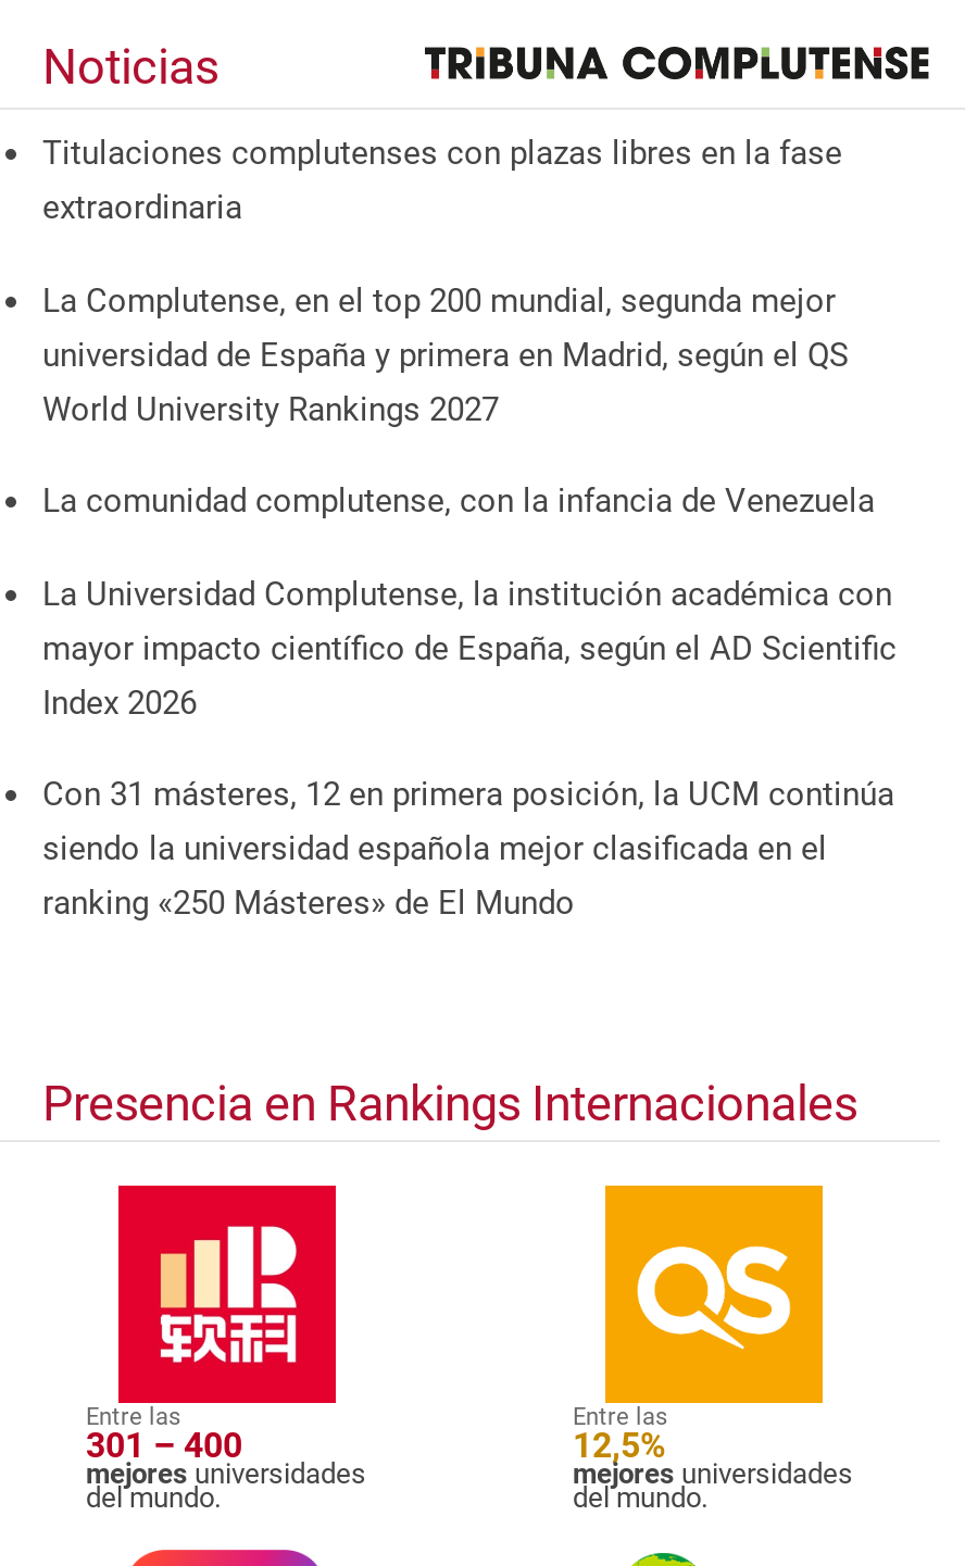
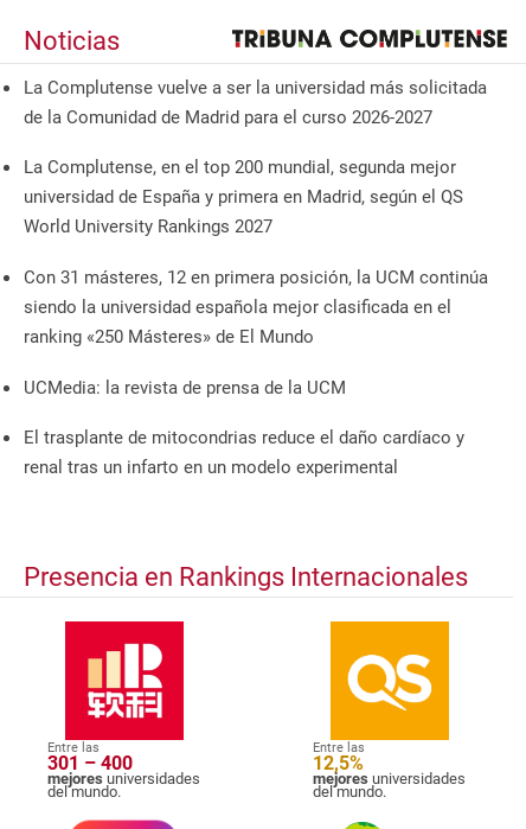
[42,133,842,227] Titulaciones complutenses con plazas libres en la fase | extraordinaria -> [24,77,487,128] La Complutense vuelve a ser la universidad más solicitada | de la Comunidad de Madrid para el curso 2026-2027
[42,481,897,722] La comunidad complutense, con la infancia de Venezuela | La Universidad Complutense, la institución académica con | mayor impacto científico de España, según el AD Scientific | Index 2026 -> none
moved [42,775,894,923] -> [24,267,488,347]: Con 31 másteres, 12 en primera posición, la UCM continúa | siendo la universidad española mejor clasificada en el | ranking «250 Másteres» de El Mundo
none -> [24,377,464,478] UCMedia: la revista de prensa de la UCM | El trasplante de mitocondrias reduce el daño cardíaco y | renal tras un infarto en un modelo experimental

